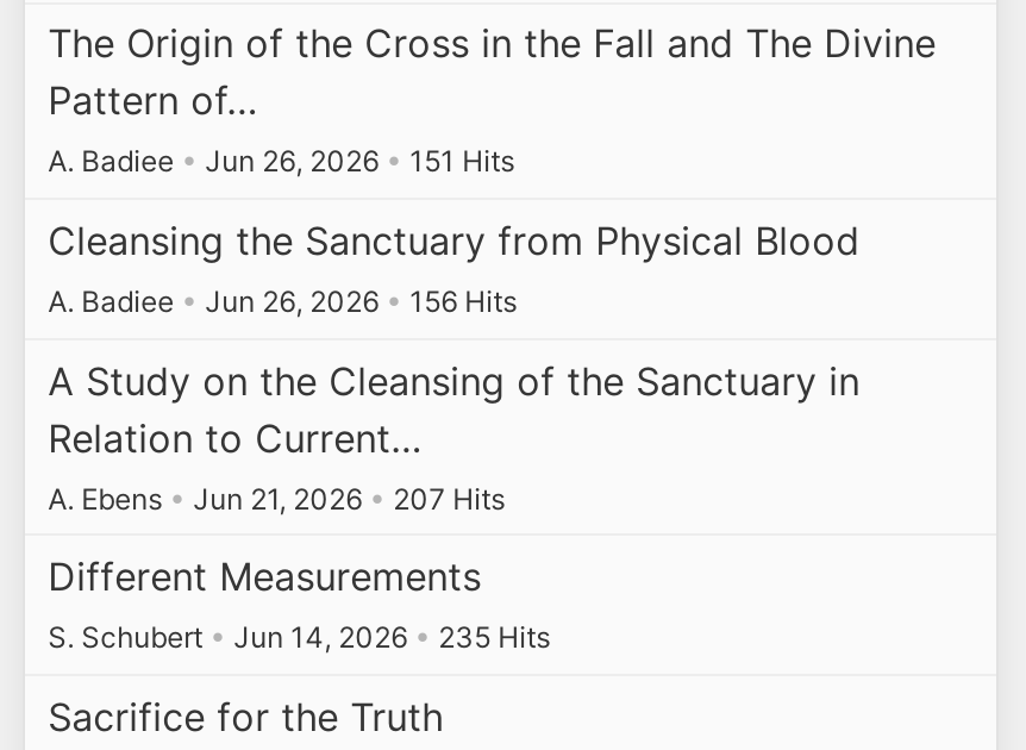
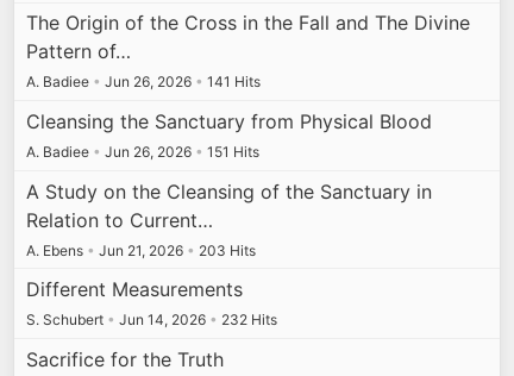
none -> [26,73,260,91] A. Badiee • Jun 26, 2026 • 141 Hits
moved [48,144,514,180] -> [26,143,259,161]: A. Badiee • Jun 26, 2026 • 151 Hits
[48,283,517,319] A. Badiee • Jun 26, 2026 • 156 Hits -> none
[48,480,505,516] A. Ebens • Jun 21, 2026 • 207 Hits -> [26,241,255,259] A. Ebens • Jun 21, 2026 • 203 Hits
[48,620,550,655] S. Schubert • Jun 14, 2026 • 235 Hits -> [26,311,277,329] S. Schubert • Jun 14, 2026 • 232 Hits

